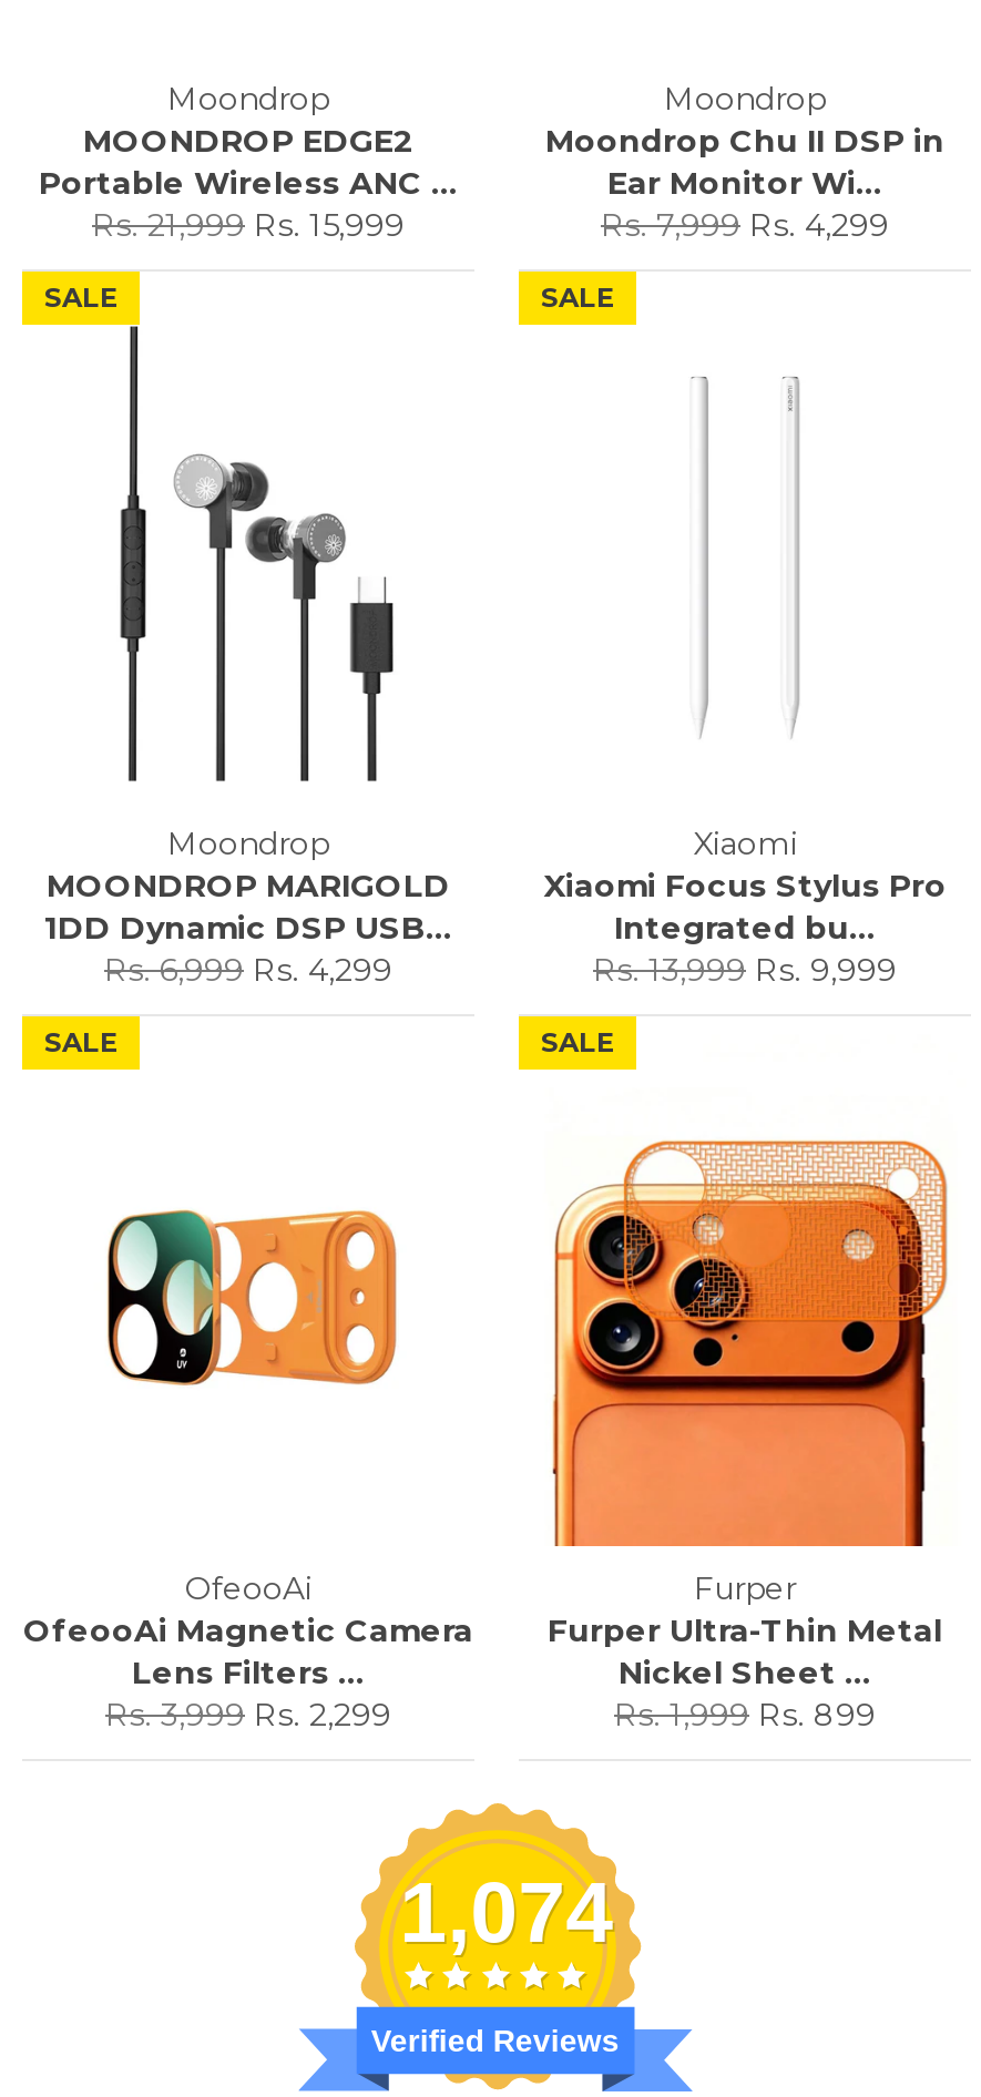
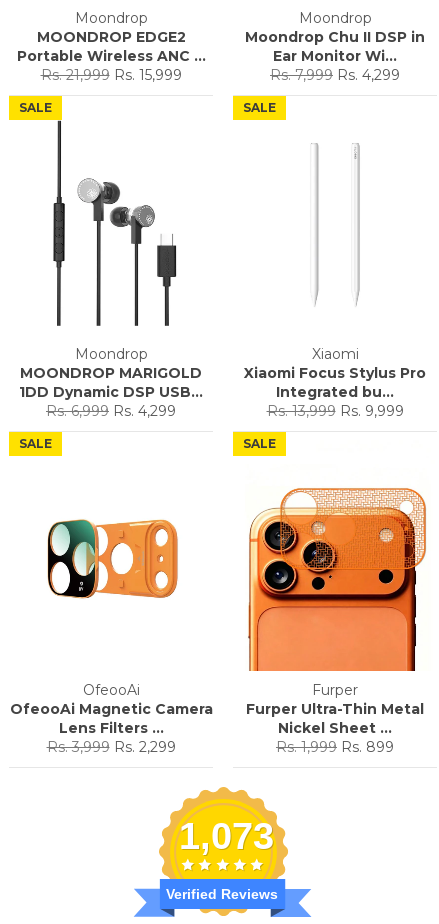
[399,1865,613,1959] 1,074 -> [179,814,274,857] 1,073

